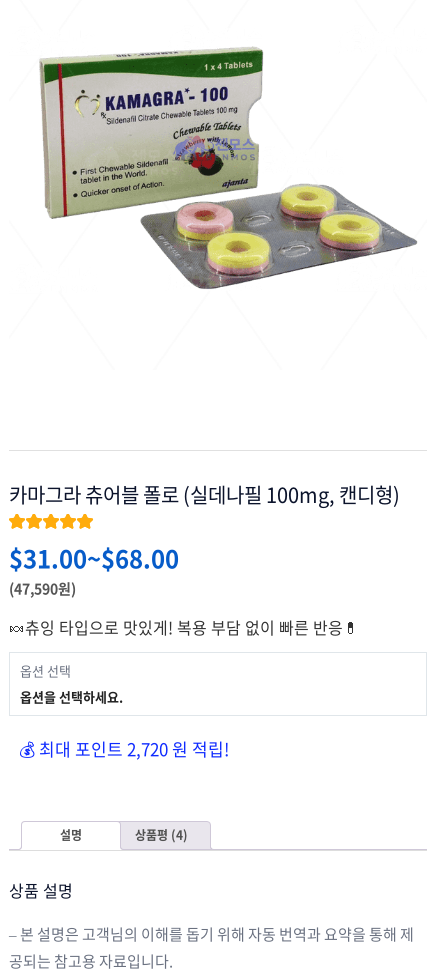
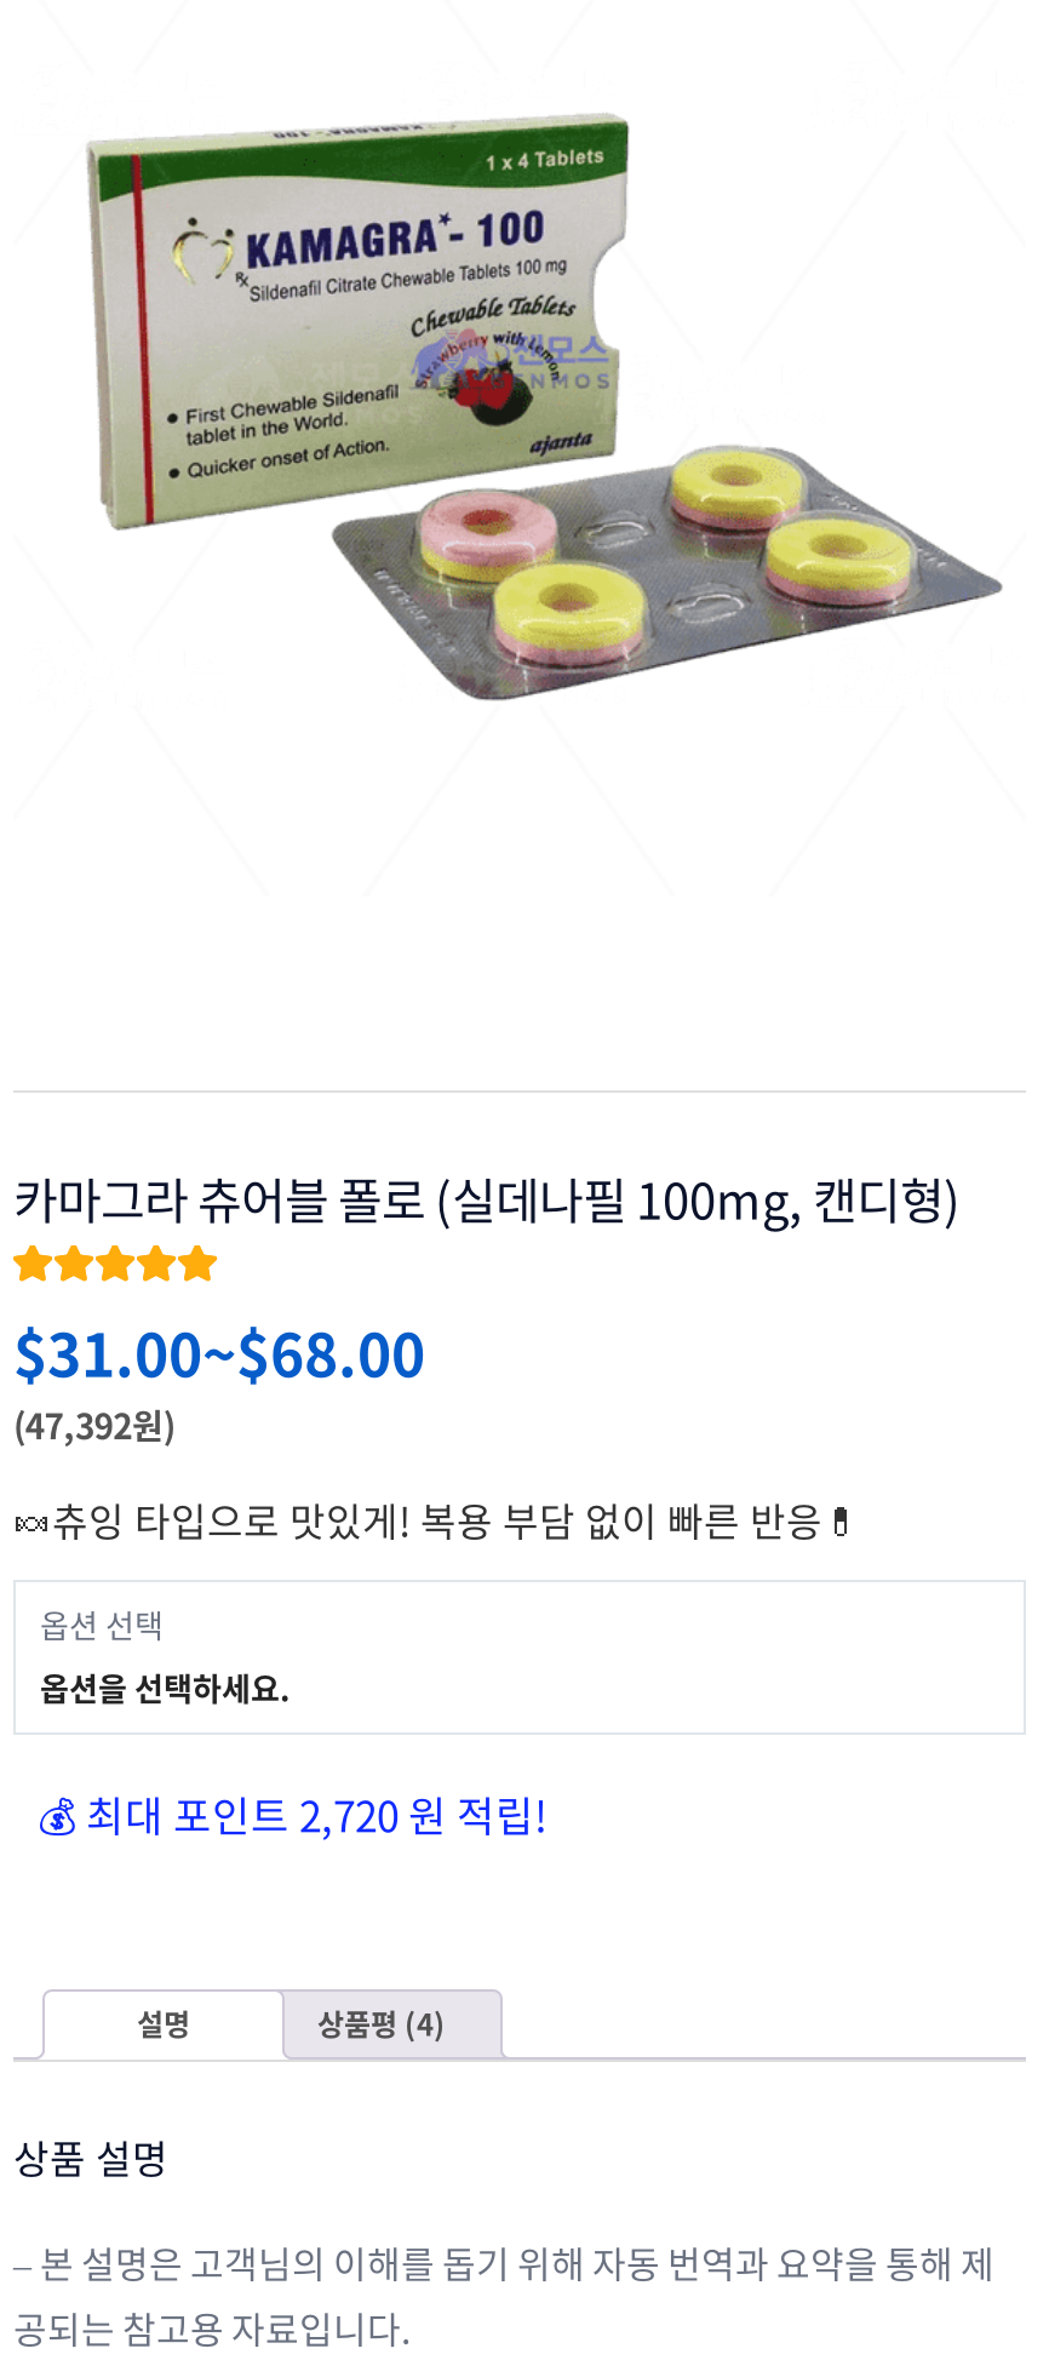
[9,578,76,598] (47,590원) -> [13,1400,175,1449] (47,392원)

